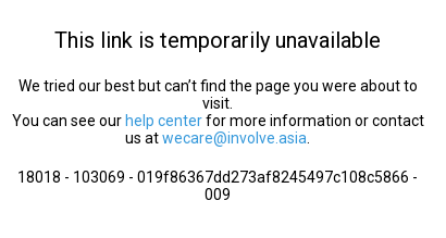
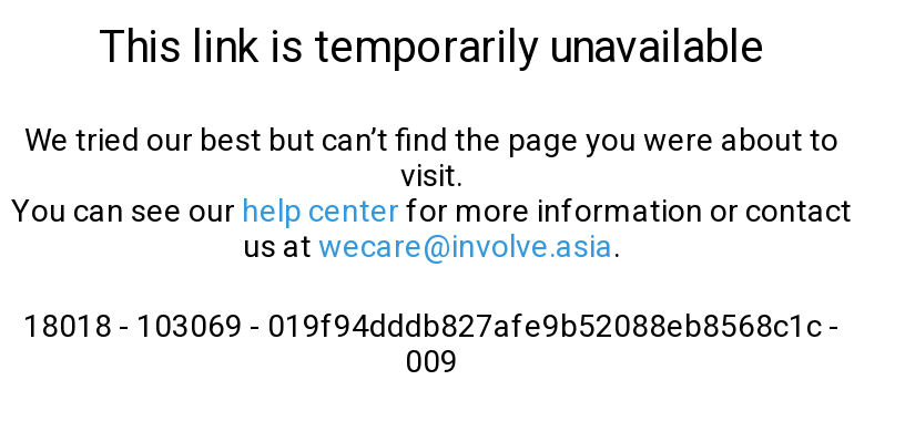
[17,168,418,186] 18018 - 103069 - 019f86367dd273af8245497c108c5866 - -> [23,308,840,343] 18018 - 103069 - 019f94dddb827afe9b52088eb8568c1c -

